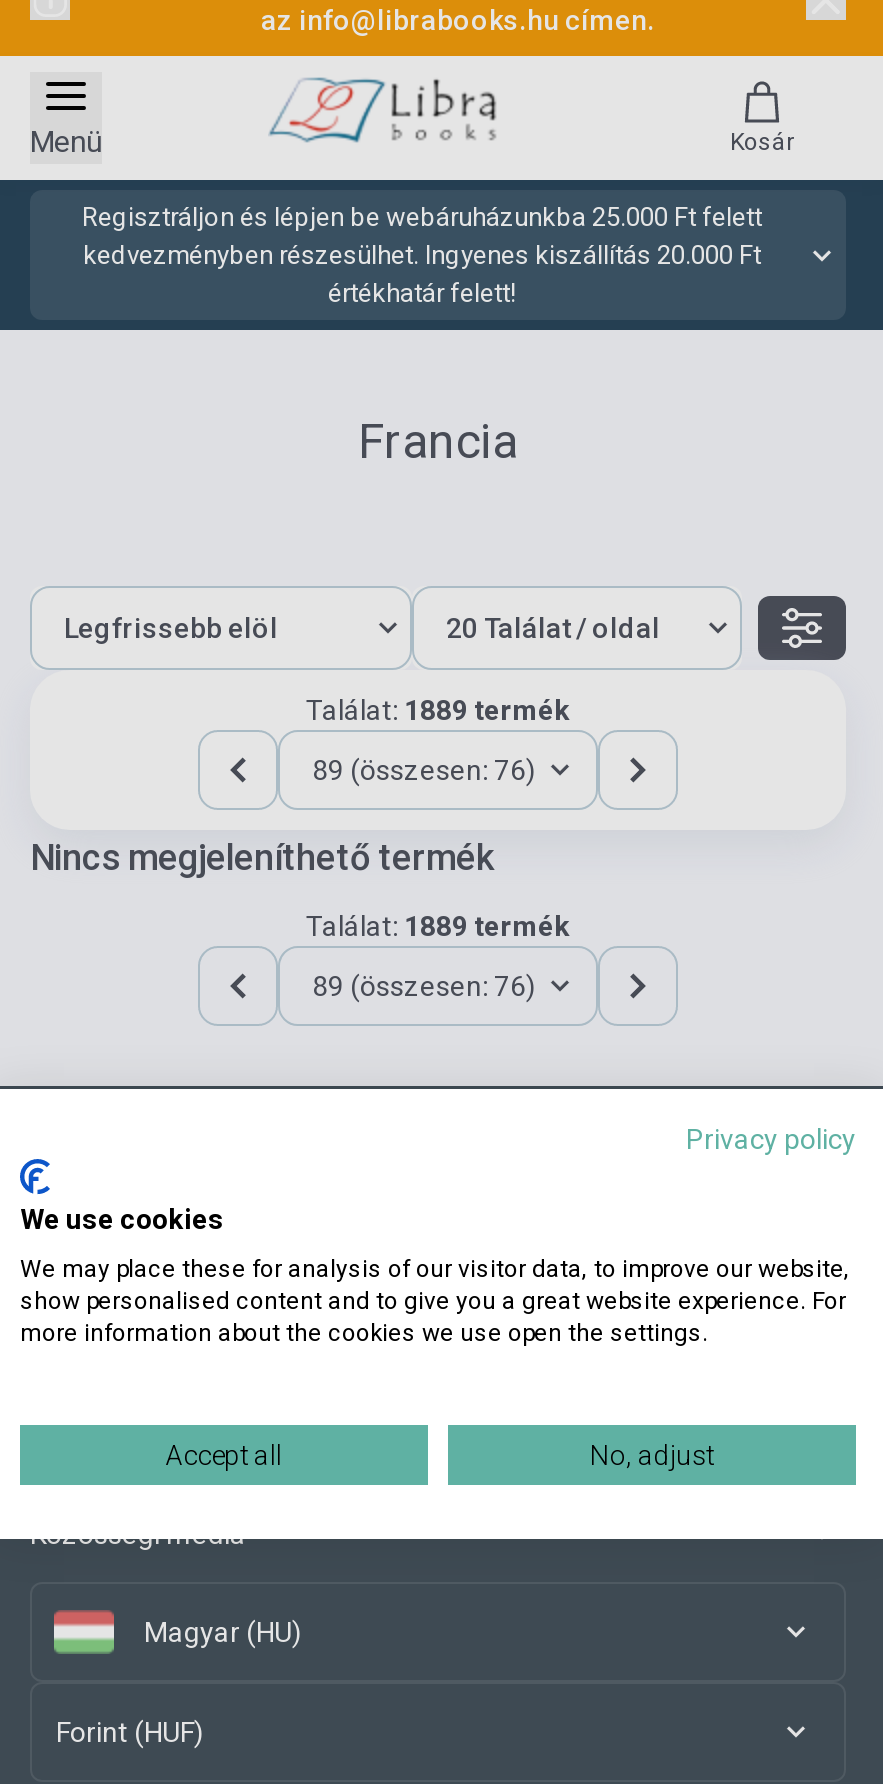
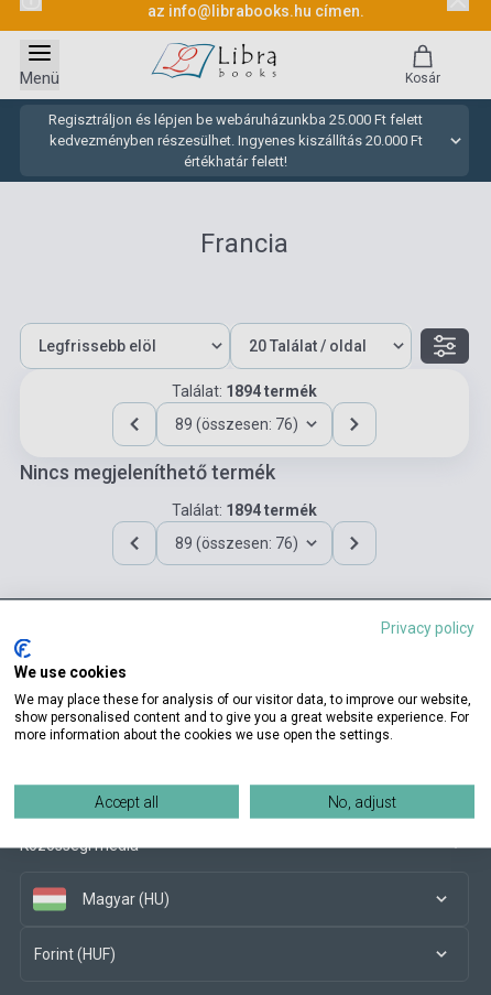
[306,694,570,726] Találat: 1889 termék -> [172,382,317,400] Találat: 1894 termék
[306,910,570,942] Találat: 1889 termék -> [172,501,317,519] Találat: 1894 termék

